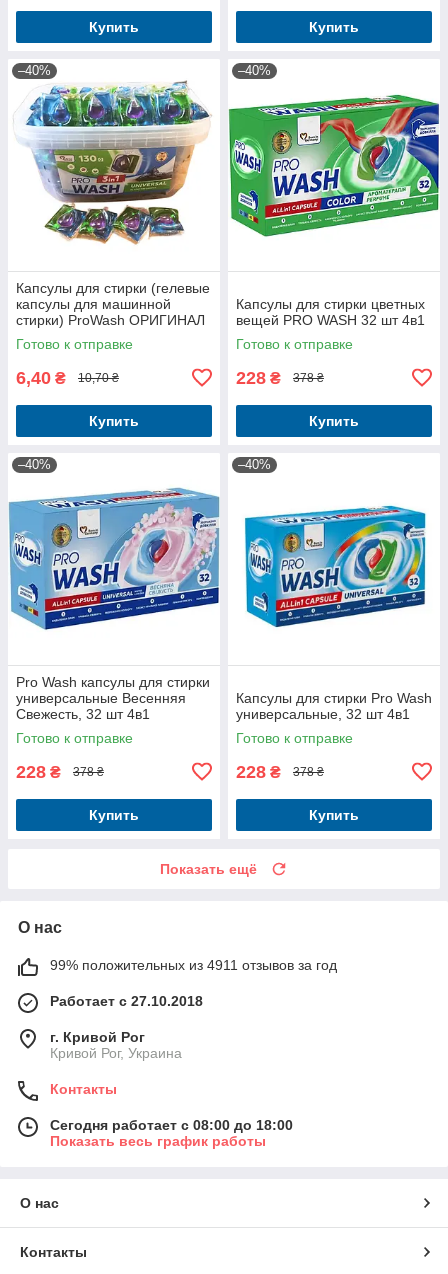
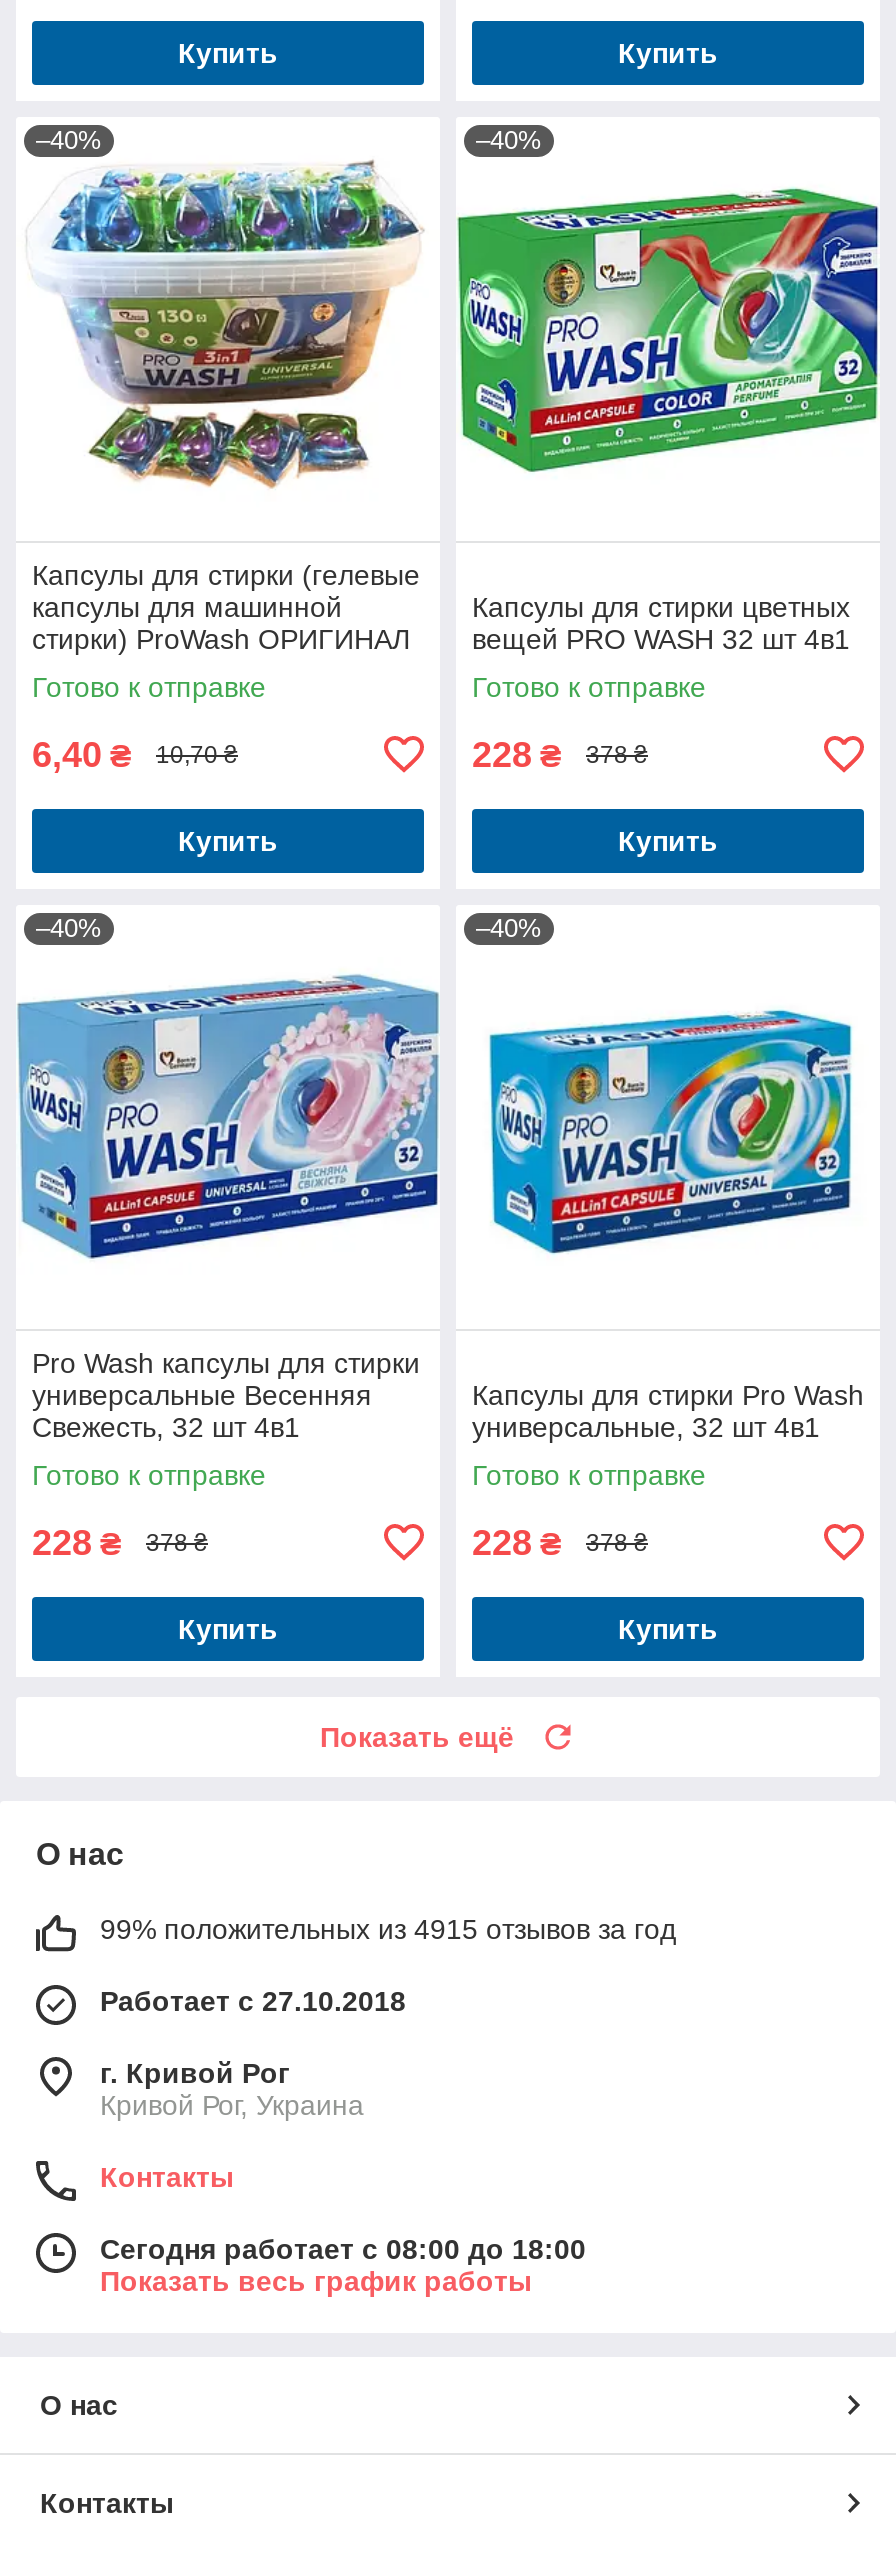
[50,957,337,973] 99% положительных из 4911 отзывов за год -> [100,1913,676,1945] 99% положительных из 4915 отзывов за год

